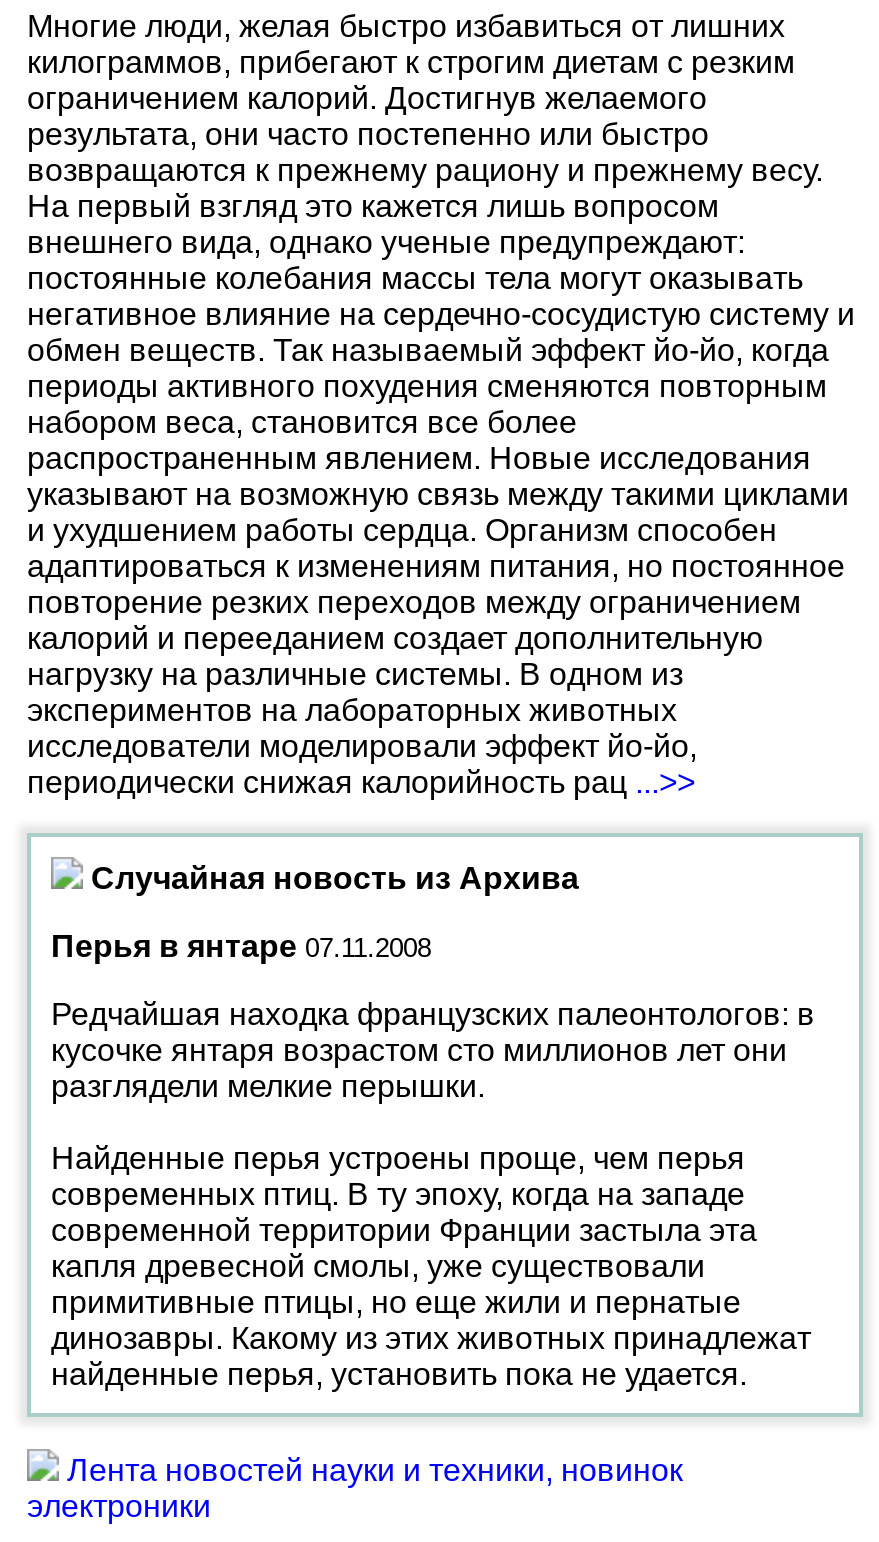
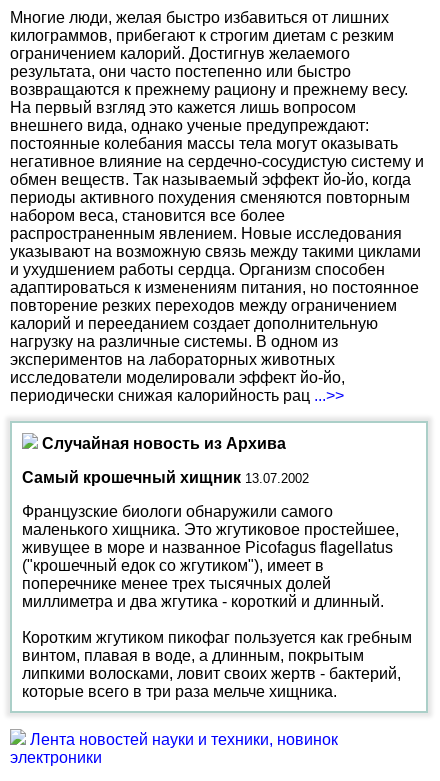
[51,929,431,963] Перья в янтаре 07.11.2008 -> [22,469,309,486] Самый крошечный хищник 13.07.2002
[51,997,815,1103] Редчайшая находка французских палеонтологов: в | кусочке янтаря возрастом сто миллионов лет они | разглядели мелкие перышки. -> [22,503,399,610] Французские биологи обнаружили самого | маленького хищника. Это жгутиковое простейшее, | живущее в море и названное Picofagus flagellatus | ("крошечный едок со жгутиком"), имеет в | поперечнике менее трех тысячных долей | миллиметра и два жгутика - короткий и длинный.
[51,1141,811,1391] Найденные перья устроены проще, чем перья | современных птиц. В ту эпоху, когда на западе | современной территории Франции застыла эта | капля древесной смолы, уже существовали | примитивные птицы, но еще жили и пернатые | динозавры. Какому из этих животных принадлежат | найденные перья, установить пока не удается. -> [22,629,412,700] Коротким жгутиком пикофаг пользуется как гребным | винтом, плавая в воде, а длинным, покрытым | липкими волосками, ловит своих жертв - бактерий, | которые всего в три раза мельче хищника.

